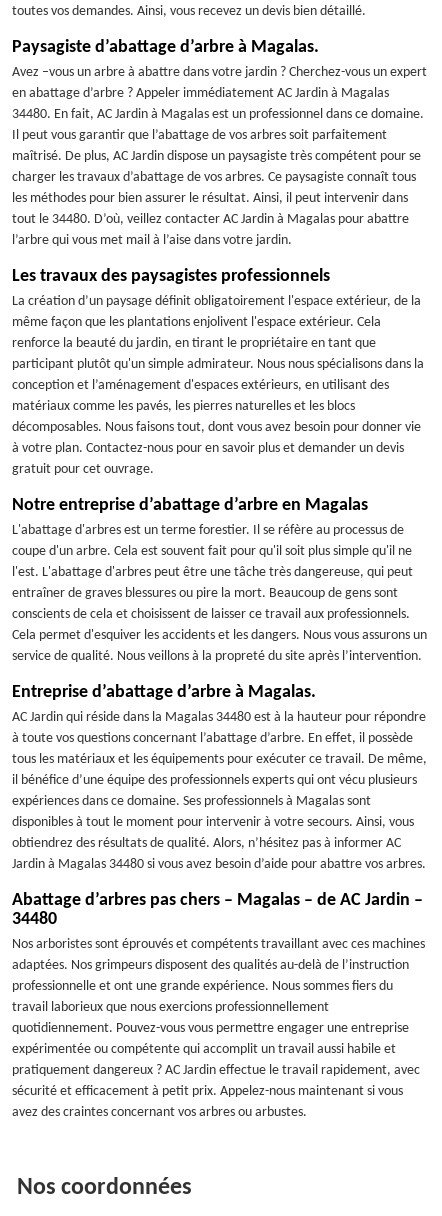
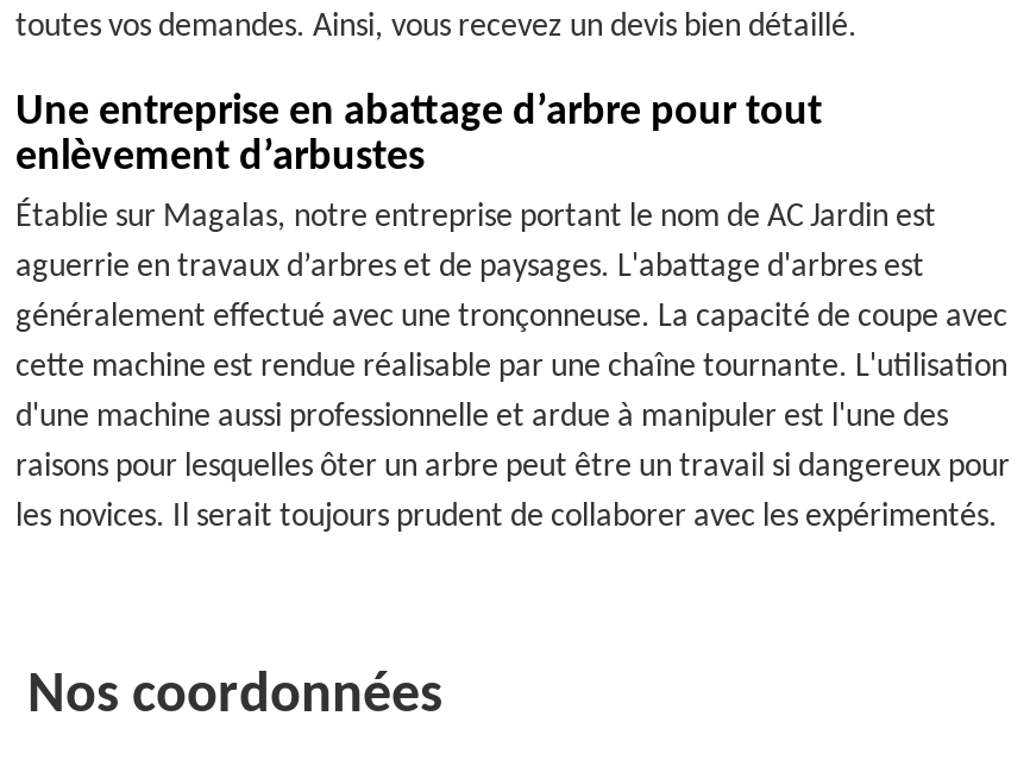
[12,38,427,1120] Paysagiste d’abattage d’arbre à Magalas. | Avez –vous un arbre à abattre dans votre jardin ? Cherchez-vous un expert | en abattage d’arbre ? Appeler immédiatement AC Jardin à Magalas | 34480. En fait, AC Jardin à Magalas est un professionnel dans ce domaine. | Il peut vous garantir que l’abattage de vos arbres soit parfaitement | maîtrisé. De plus, AC Jardin dispose un paysagiste très compétent pour se | charger les travaux d’abattage de vos arbres. Ce paysagiste connaît tous | les méthodes pour bien assurer le résultat. Ainsi, il peut intervenir dans | tout le 34480. D’où, veillez contacter AC Jardin à Magalas pour abattre | l’arbre qui vous met mail à l’aise dans votre jardin. | Les travaux des paysagistes professionnels | La création d’un paysage définit obligatoirement l'espace extérieur, de la | même façon que les plantations enjolivent l'espace extérieur. Cela | renforce la beauté du jardin, en tirant le propriétaire en tant que | participant plutôt qu'un simple admirateur. Nous nous spécialisons dans la | conception et l’aménagement d'espaces extérieurs, en utilisant des | matériaux comme les pavés, les pierres naturelles et les blocs | décomposables. Nous faisons tout, dont vous avez besoin pour donner vie | à votre plan. Contactez-nous pour en savoir plus et demander un devis | gratuit pour cet ouvrage. | Notre entreprise d’abattage d’arbre en Magalas | L'abattage d'arbres est un terme forestier. Il se réfère au processus de | coupe d'un arbre. Cela est souvent fait pour qu'il soit plus simple qu'il ne | l'est. L'abattage d'arbres peut être une tâche très dangereuse, qui peut | entraîner de graves blessures ou pire la mort. Beaucoup de gens sont | conscients de cela et choisissent de laisser ce travail aux professionnels. | Cela permet d'esquiver les accidents et les dangers. Nous vous assurons un | service de qualité. Nous veillons à la propreté du site après l’intervention. | Entreprise d’abattage d’arbre à Magalas. | AC Jardin qui réside dans la Magalas 34480 est à la hauteur pour répondre | à toute vos questions concernant l’abattage d’arbre. En effet, il possède | tous les matériaux et les équipements pour exécuter ce travail. De même, | il bénéfice d’une équipe des professionnels experts qui ont vécu plusieurs | expériences dans ce domaine. Ses professionnels à Magalas sont | disponibles à tout le moment pour intervenir à votre secours. Ainsi, vous | obtiendrez des résultats de qualité. Alors, n’hésitez pas à informer AC | Jardin à Magalas 34480 si vous avez besoin d’aide pour abattre vos arbres. | Abattage d’arbres pas chers – Magalas – de AC Jardin – | 34480 | Nos arboristes sont éprouvés et compétents travaillant avec ces machines | adaptées. Nos grimpeurs disposent des qualités au-delà de l’instruction | professionnelle et ont une grande expérience. Nous sommes fiers du | travail laborieux que nous exercions professionnellement | quotidiennement. Pouvez-vous vous permettre engager une entreprise | expérimentée ou compétente qui accomplit un travail aussi habile et | pratiquement dangereux ? AC Jardin effectue le travail rapidement, avec | sécurité et efficacement à petit prix. Appelez-nous maintenant si vous | avez des craintes concernant vos arbres ou arbustes. -> [15,90,1010,535] Une entreprise en abattage d’arbre pour tout | enlèvement d’arbustes | Établie sur Magalas, notre entreprise portant le nom de AC Jardin est | aguerrie en travaux d’arbres et de paysages. L'abattage d'arbres est | généralement effectué avec une tronçonneuse. La capacité de coupe avec | cette machine est rendue réalisable par une chaîne tournante. L'utilisation | d'une machine aussi professionnelle et ardue à manipuler est l'une des | raisons pour lesquelles ôter un arbre peut être un travail si dangereux pour | les novices. Il serait toujours prudent de collaborer avec les expérimentés.

